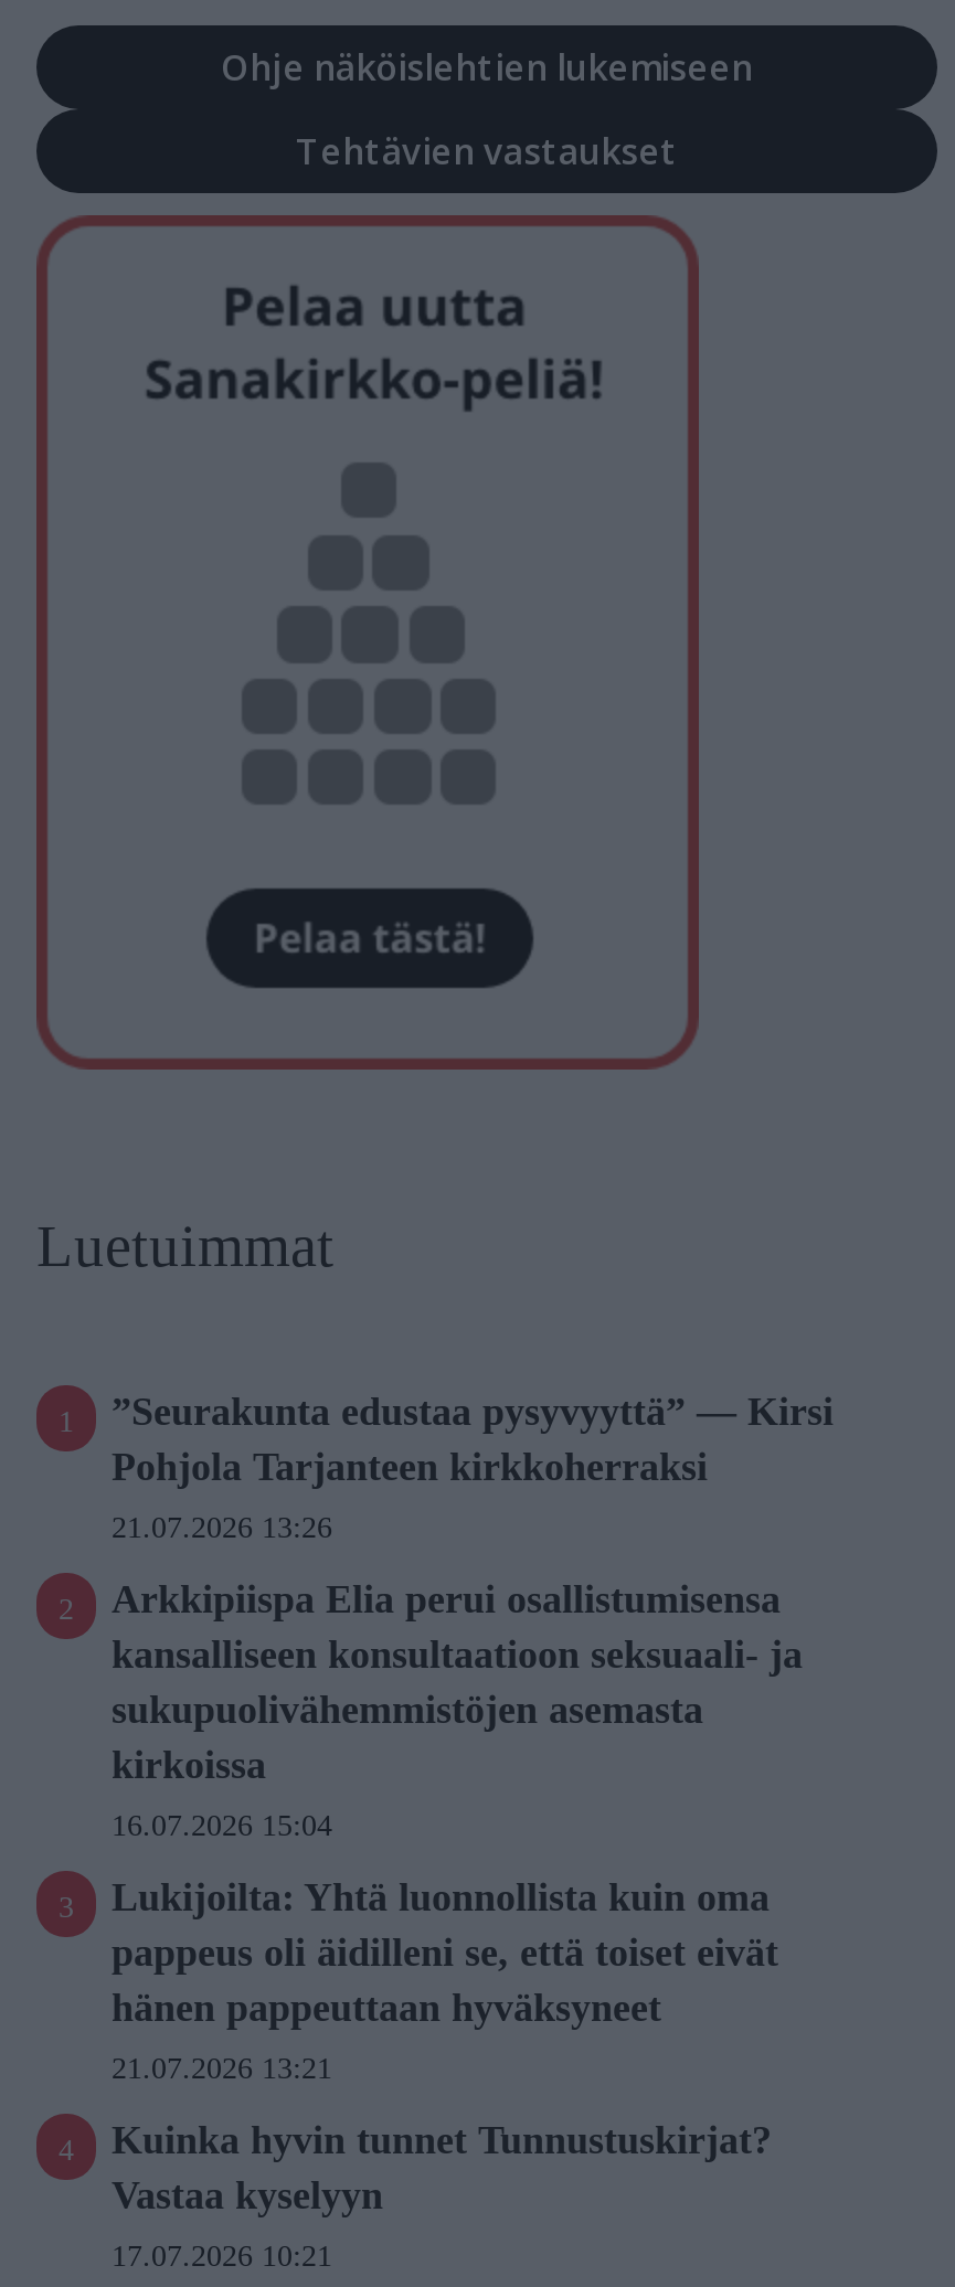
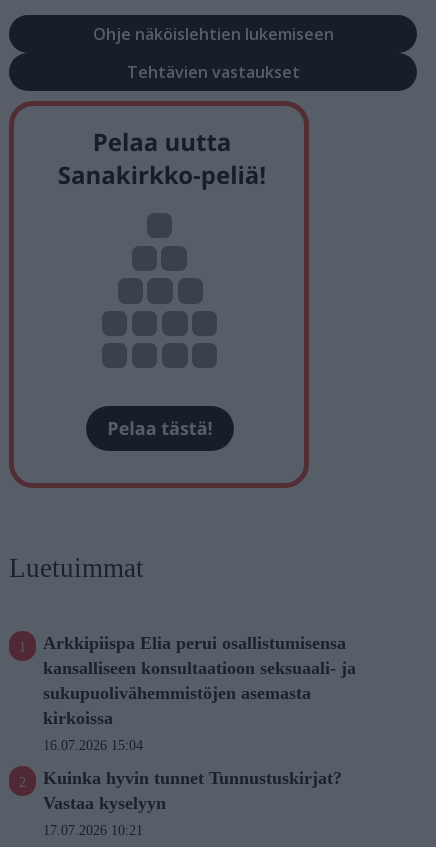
[112,1389,834,1543] ”Seurakunta edustaa pysyvyyttä” — Kirsi | Pohjola Tarjanteen kirkkoherraksi | 21.07.2026 13:26 -> none
[112,1874,778,2084] Lukijoilta: Yhtä luonnollista kuin oma | pappeus oli äidilleni se, että toiset eivät | hänen pappeuttaan hyväksyneet | 21.07.2026 13:21 -> none

